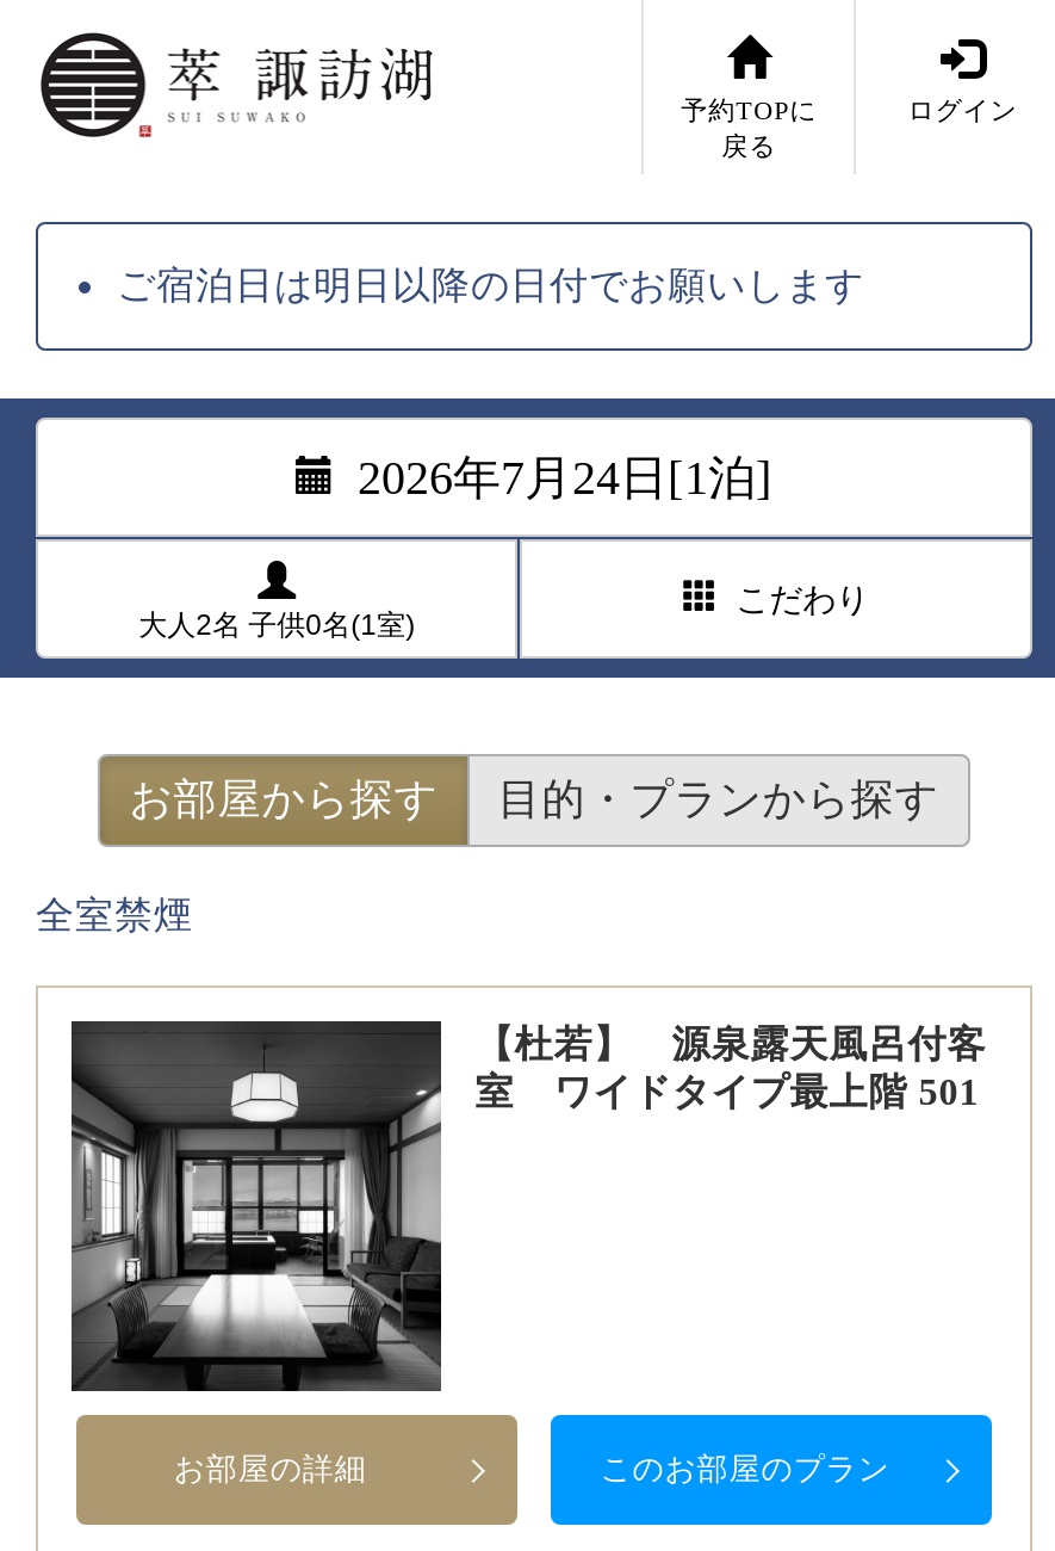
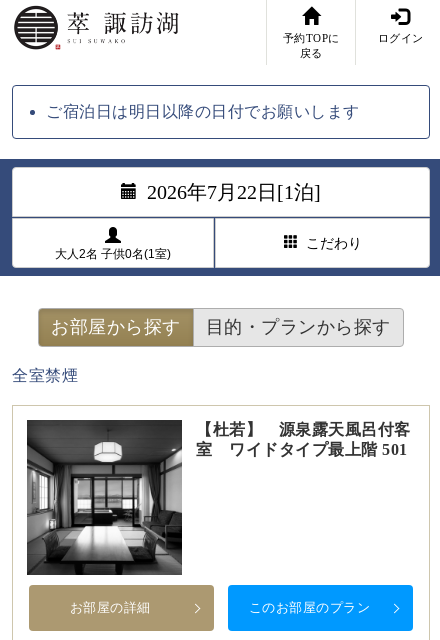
[358,450,772,502] 2026年7月24日[1泊] -> [147,180,321,202] 2026年7月22日[1泊]

